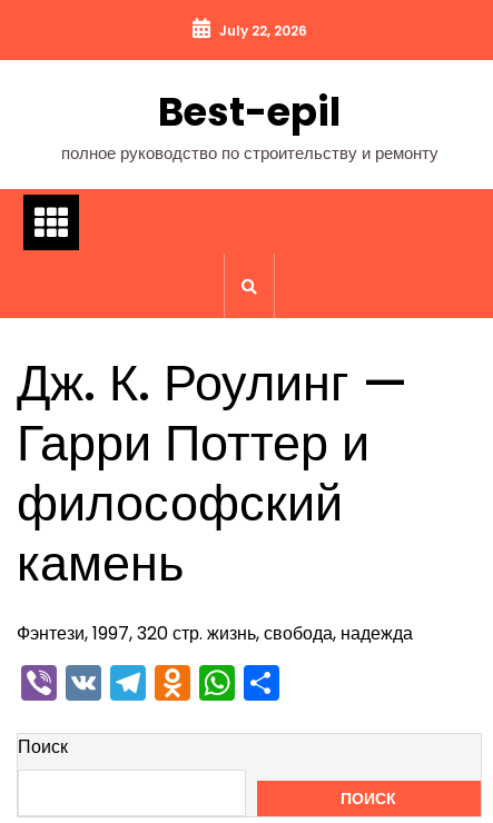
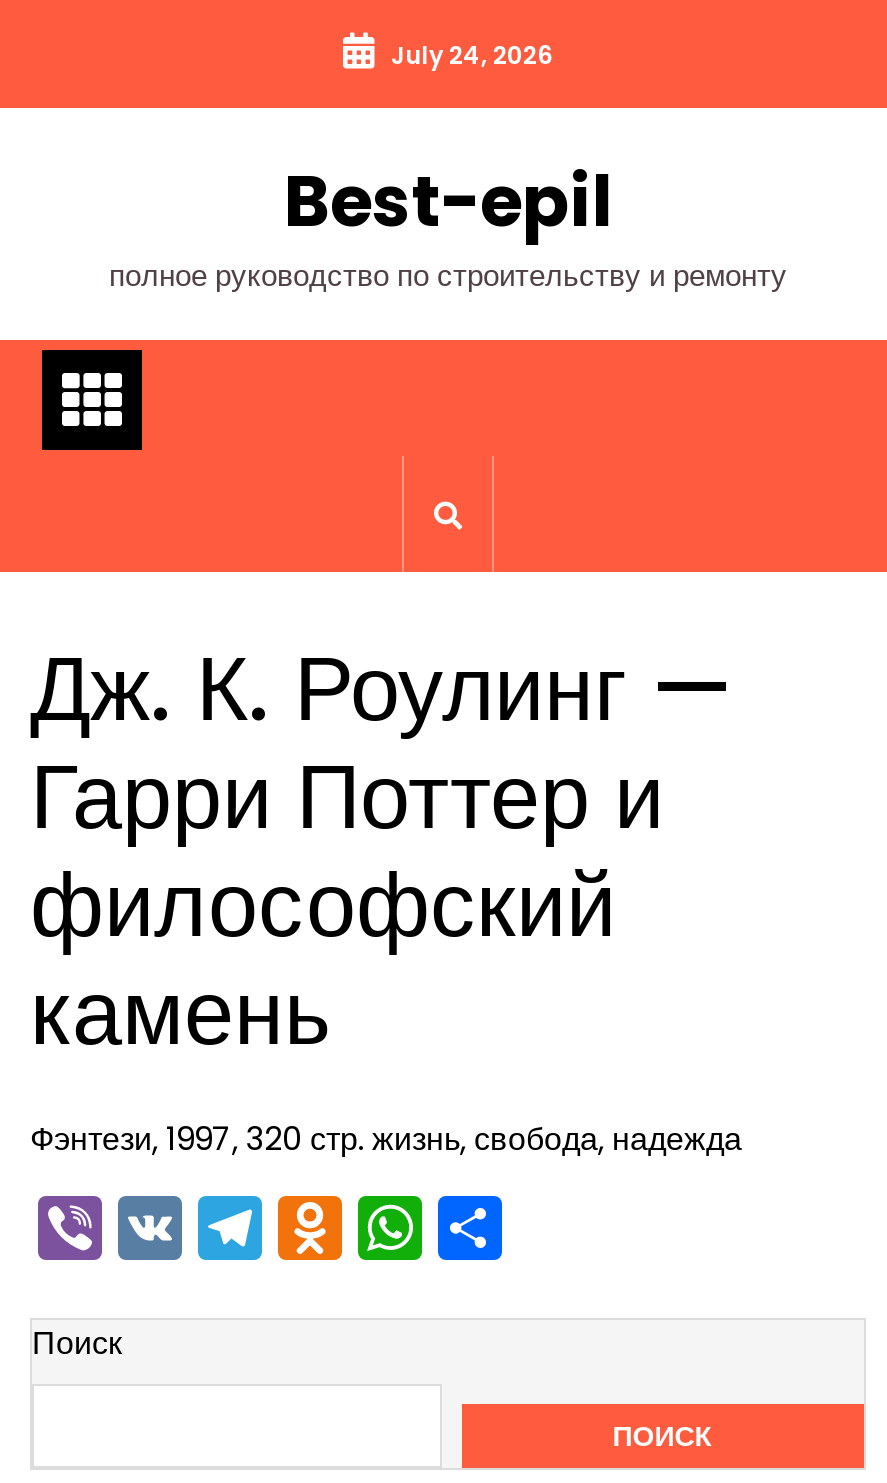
[215,21,307,40] July 22, 2026 -> [385,38,553,72] July 24, 2026

